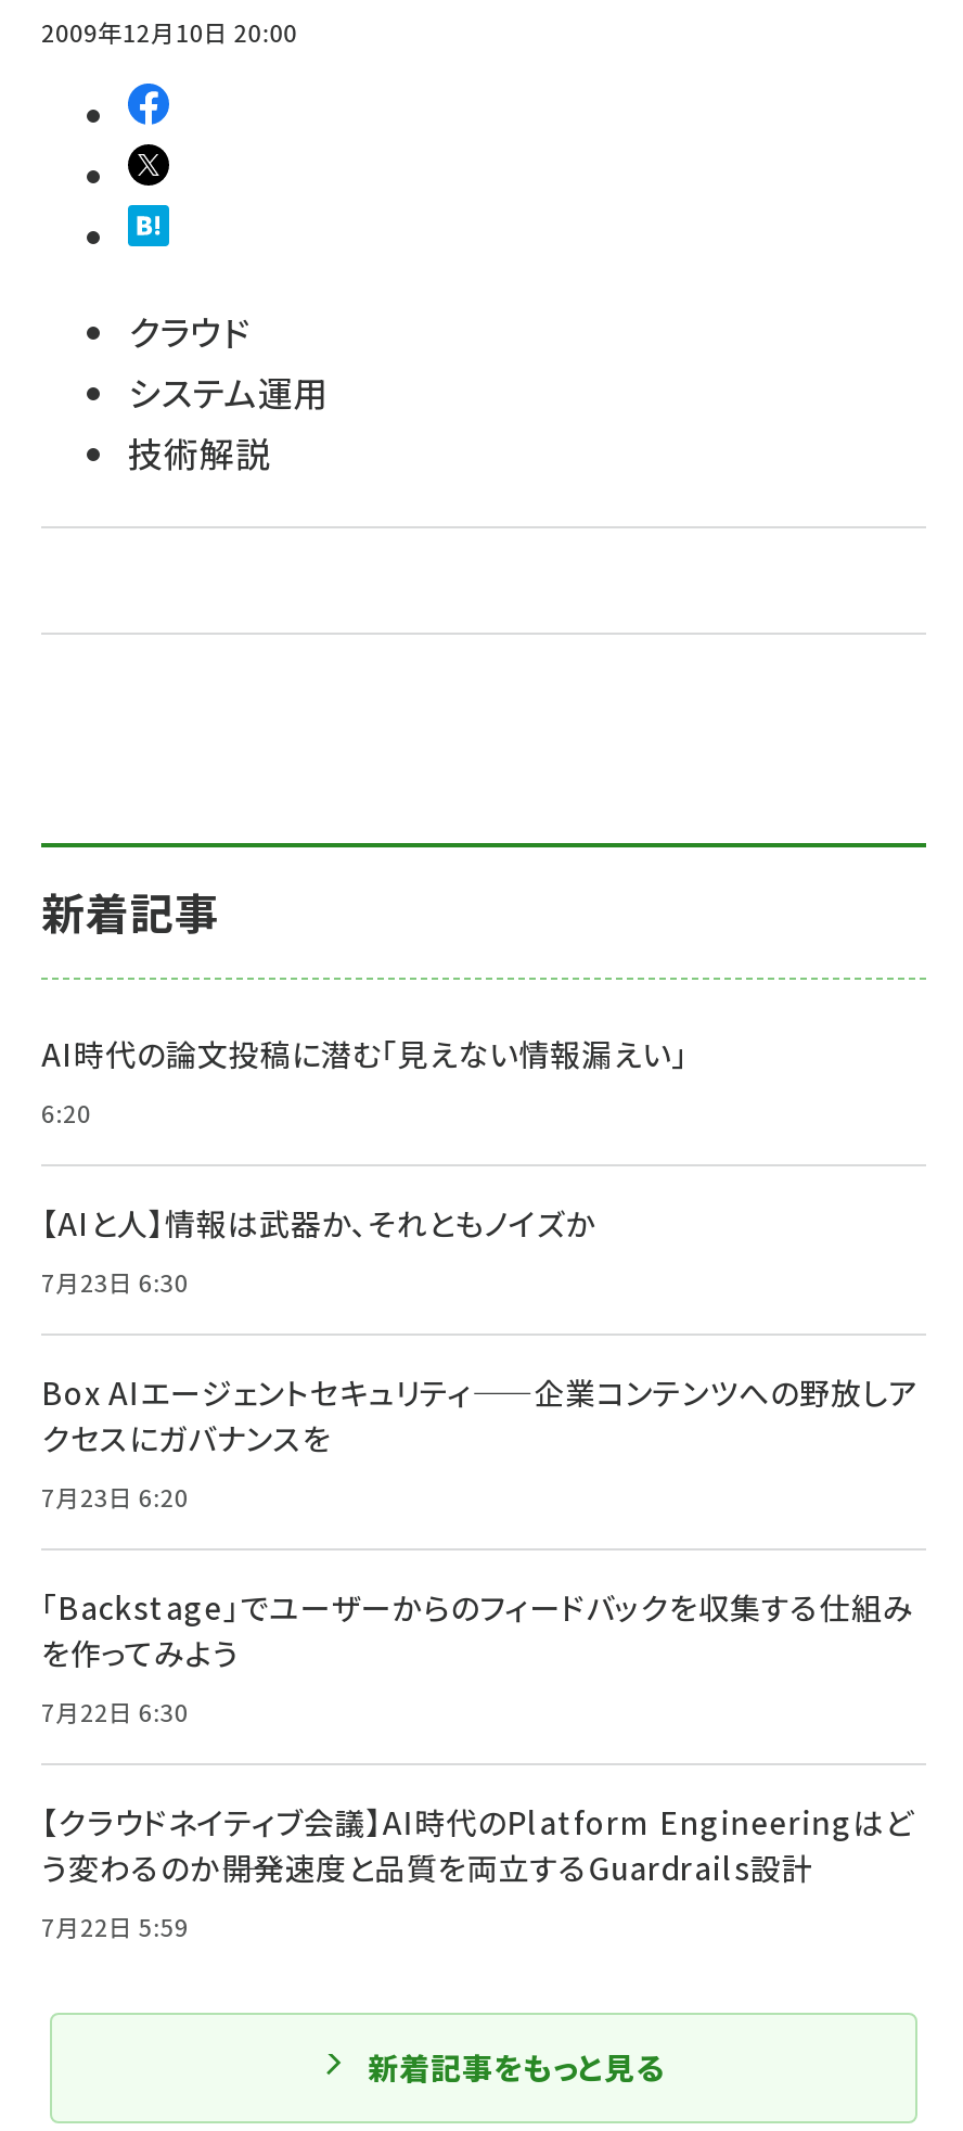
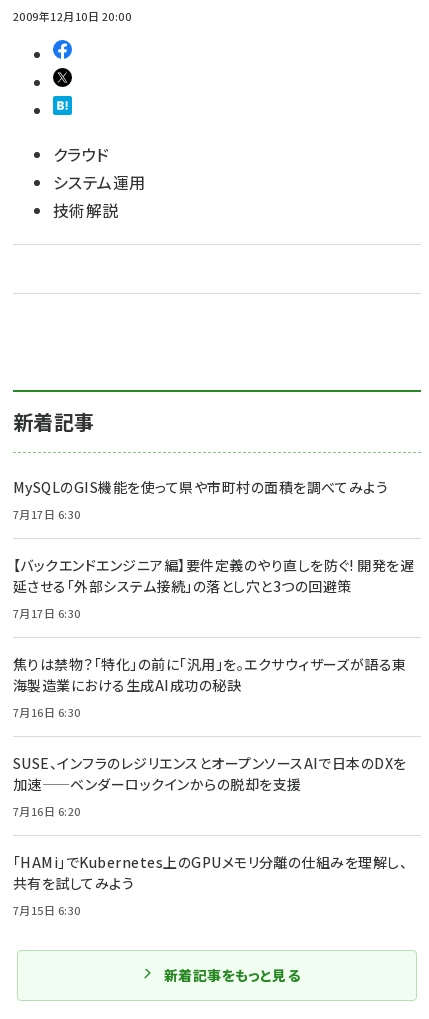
[41,1032,688,1130] AI時代の論文投稿に潜む「見えない情報漏えい」 | 6:20 -> [13,477,388,522] MySQLのGIS機能を使って県や市町村の面積を調べてみよう | 7月17日 6:30
[41,1201,597,1299] 【AIと人】情報は武器か、それともノイズか | 7月23日 6:30 -> [13,555,414,621] 【バックエンドエンジニア編】要件定義のやり直しを防ぐ! 開発を遅 | 延させる「外部システム接続」の落とし穴と3つの回避策 | 7月17日 6:30
[41,1370,918,1514] Box AIエージェントセキュリティ——企業コンテンツへの野放しア | クセスにガバナンスを | 7月23日 6:20 -> [13,654,407,720] 焦りは禁物？「特化」の前に「汎用」を。エクサウィザーズが語る東 | 海製造業における生成AI成功の秘訣 | 7月16日 6:30
[41,1585,914,1728] 「Backstage」でユーザーからのフィードバックを収集する仕組み | を作ってみよう | 7月22日 6:30 -> [13,753,407,819] SUSE、インフラのレジリエンスとオープンソースAIで日本のDXを | 加速——ベンダーロックインからの脱却を支援 | 7月16日 6:20
[41,1800,914,1943] 【クラウドネイティブ会議】AI時代のPlatform Engineeringはど | う変わるのか――開発速度と品質を両立するGuardrails設計 | 7月22日 5:59 -> [13,852,407,918] 「HAMi」でKubernetes上のGPUメモリ分離の仕組みを理解し、 | 共有を試してみよう | 7月15日 6:30

